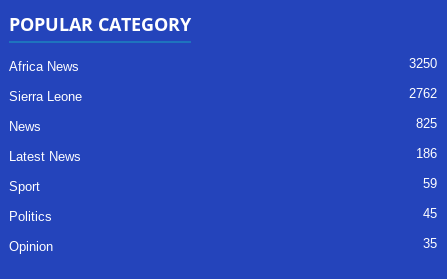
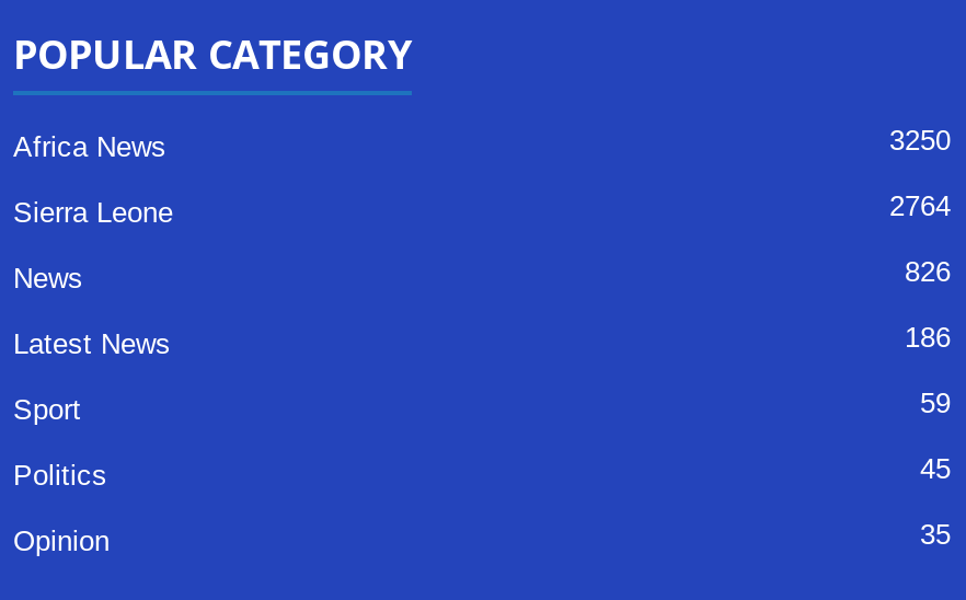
[409,86,437,101] 2762 -> [889,189,951,222] 2764
[416,116,437,131] 825 -> [905,254,951,287] 826

